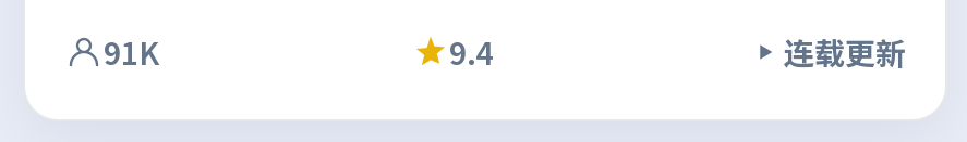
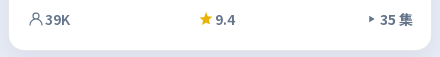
[104,29,158,73] 91K -> [45,9,70,29] 39K
[784,29,906,73] 连载更新 -> [380,9,413,29] 35 集

